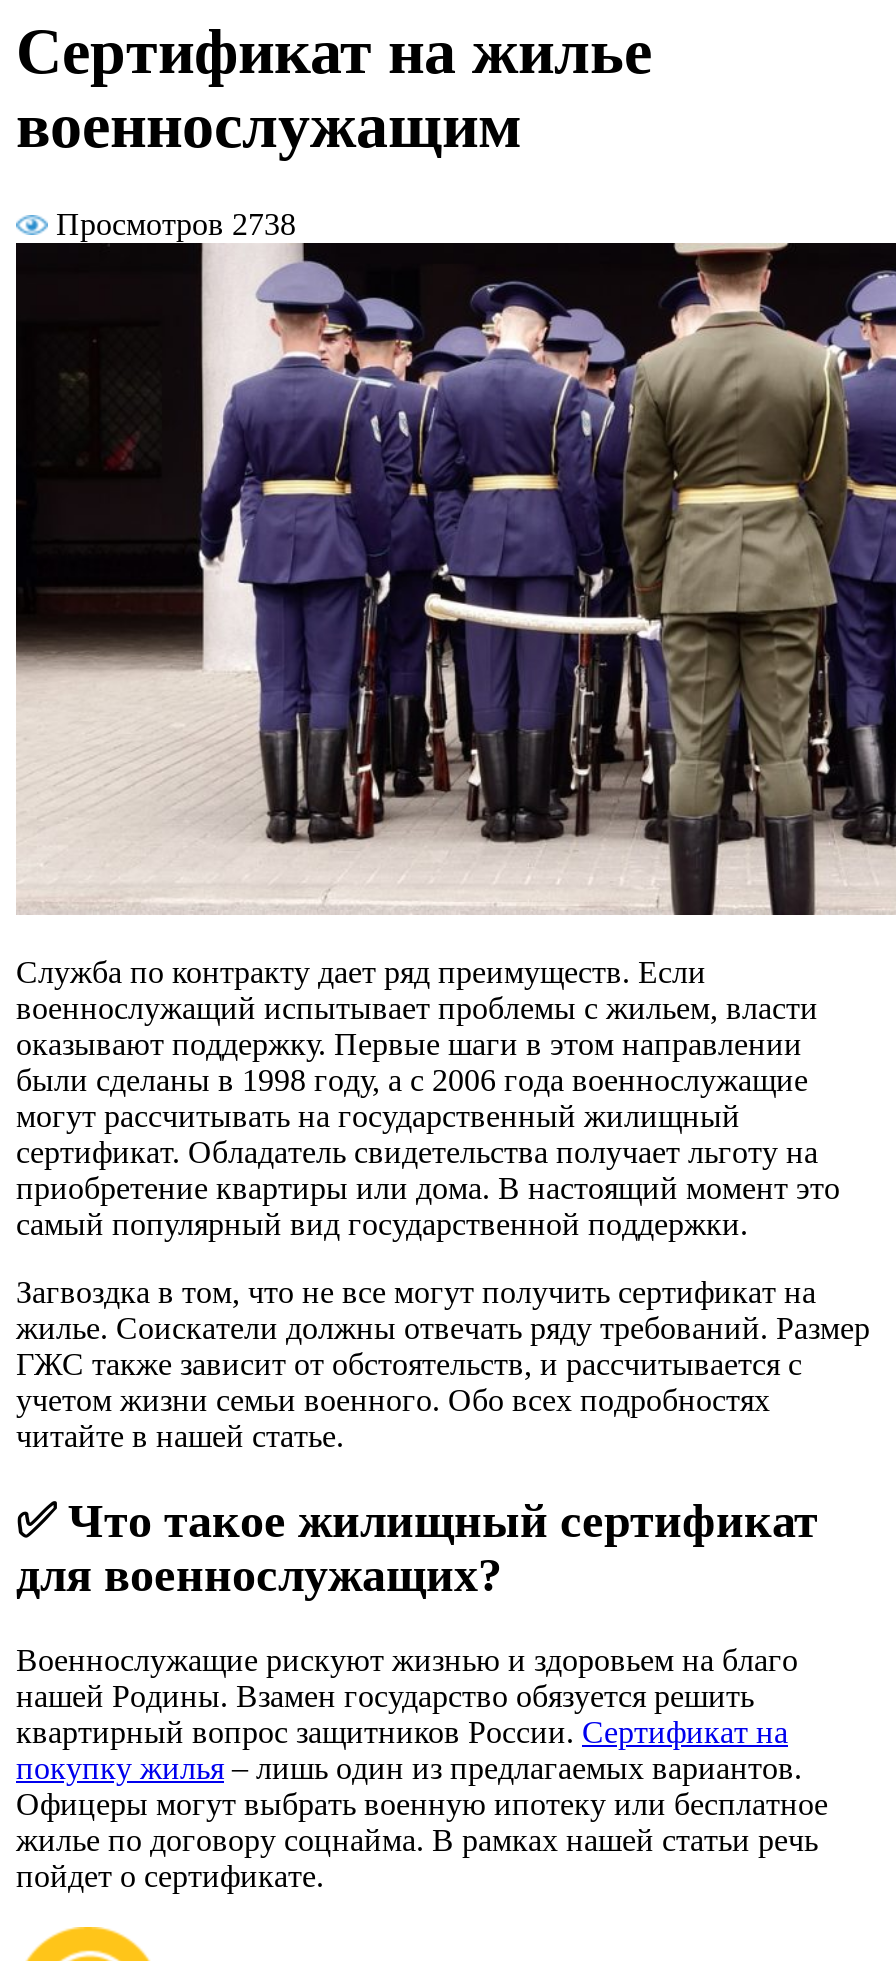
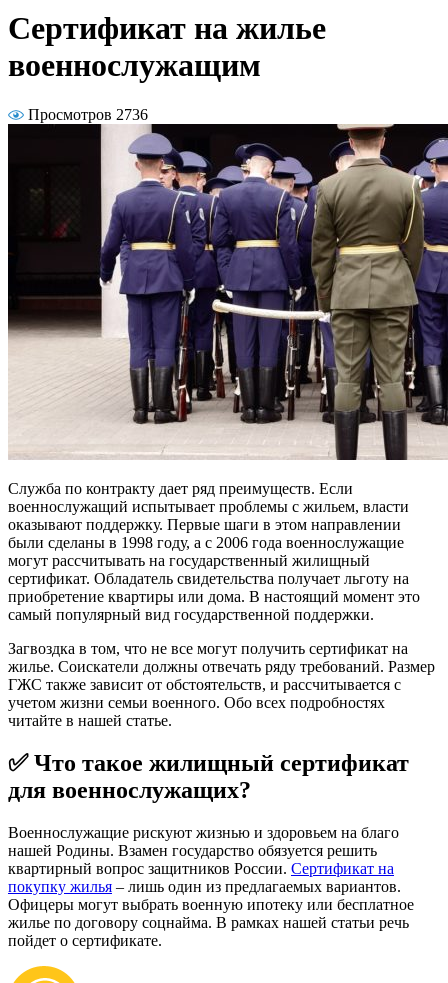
[56,207,296,241] Просмотров 2738 -> [28,106,148,123] Просмотров 2736

